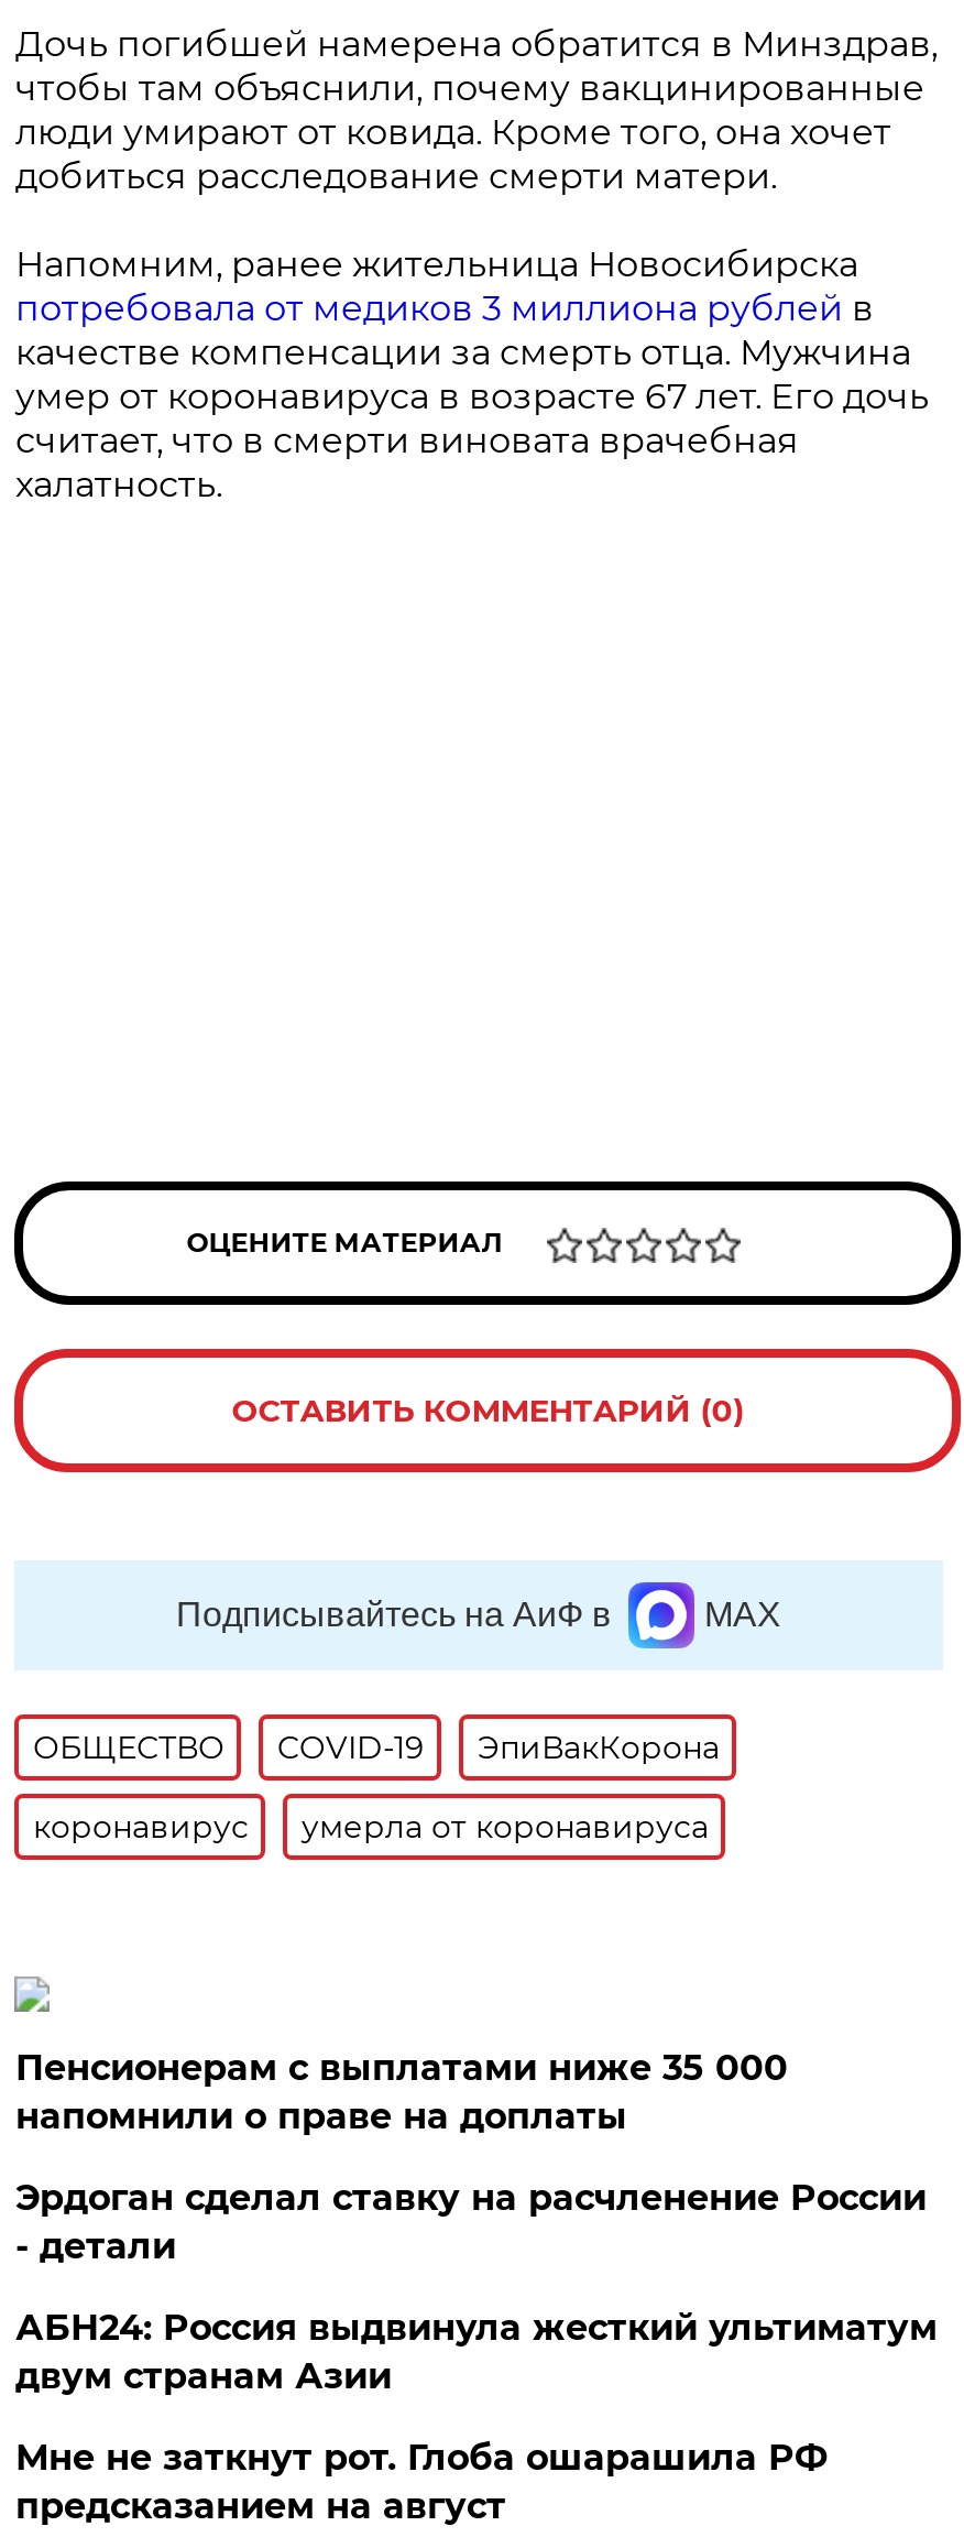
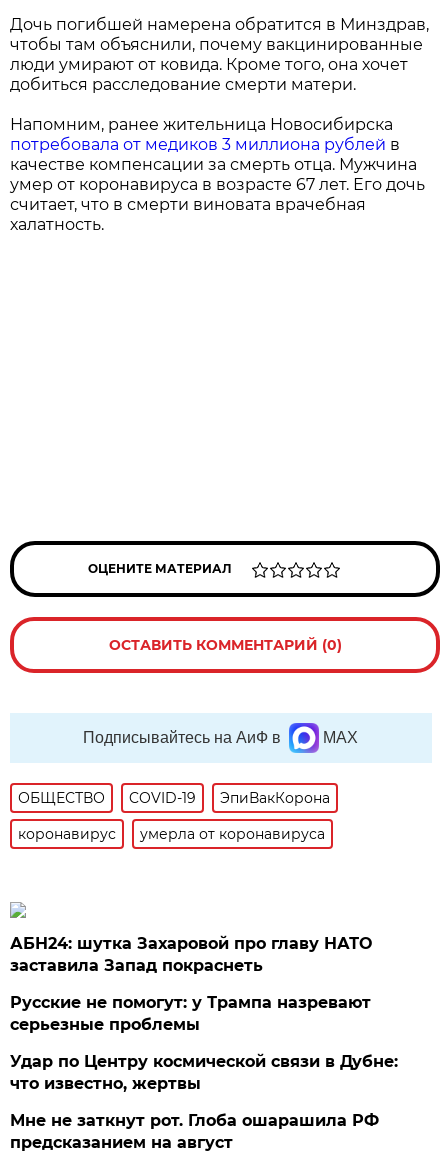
[15,2047,788,2137] Пенсионерам с выплатами ниже 35 000 | напомнили о праве на доплаты -> [10,934,372,975] АБН24: шутка Захаровой про главу НАТО | заставила Запад покраснеть
[15,2177,926,2267] Эрдоган сделал ставку на расчленение России | - детали -> [10,993,371,1034] Русские не помогут: у Трампа назревают | серьезные проблемы
[15,2307,937,2397] АБН24: Россия выдвинула жесткий ультиматум | двум странам Азии -> [10,1052,398,1093] Удар по Центру космической связи в Дубне: | что известно, жертвы

